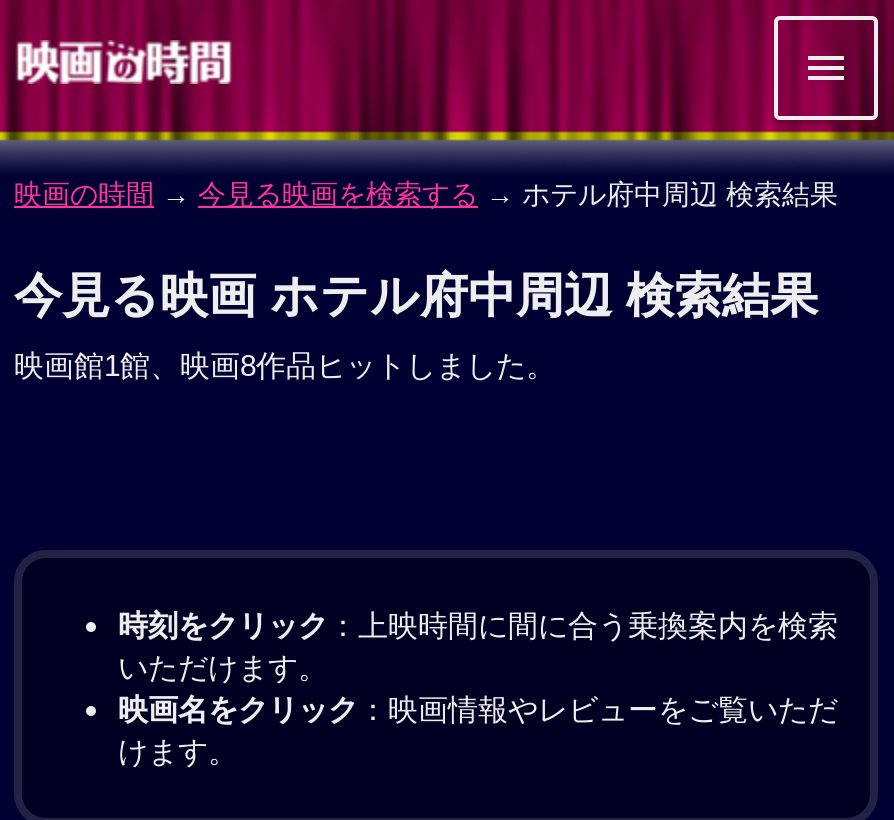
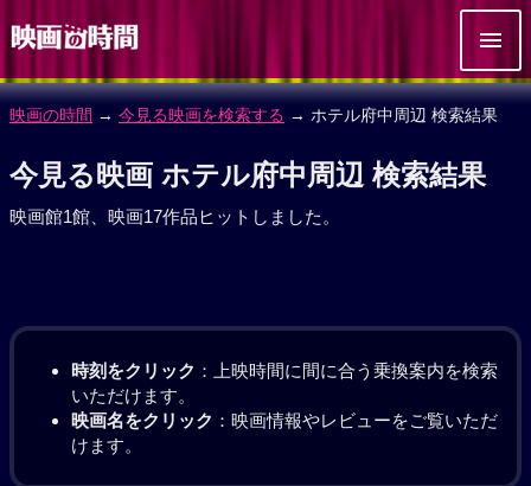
[14,348,556,382] 映画館1館、映画8作品ヒットしました。 -> [9,206,340,226] 映画館1館、映画17作品ヒットしました。

